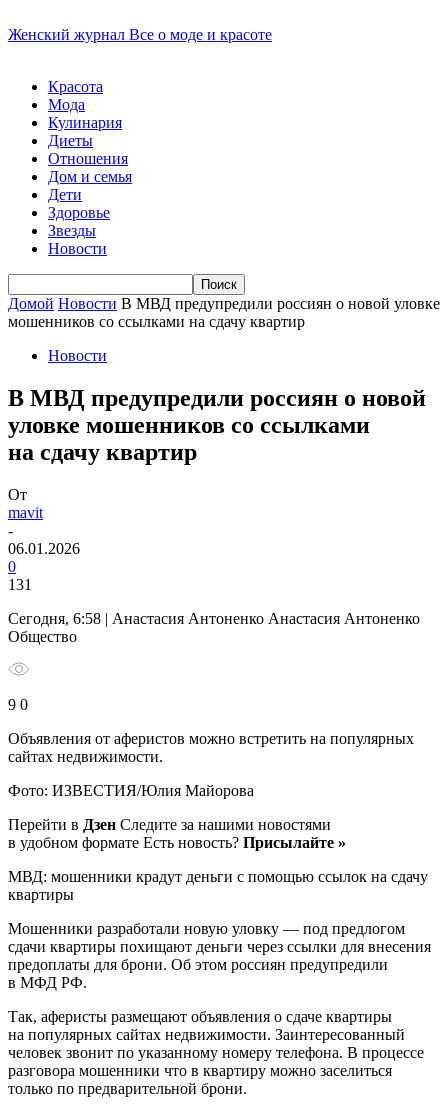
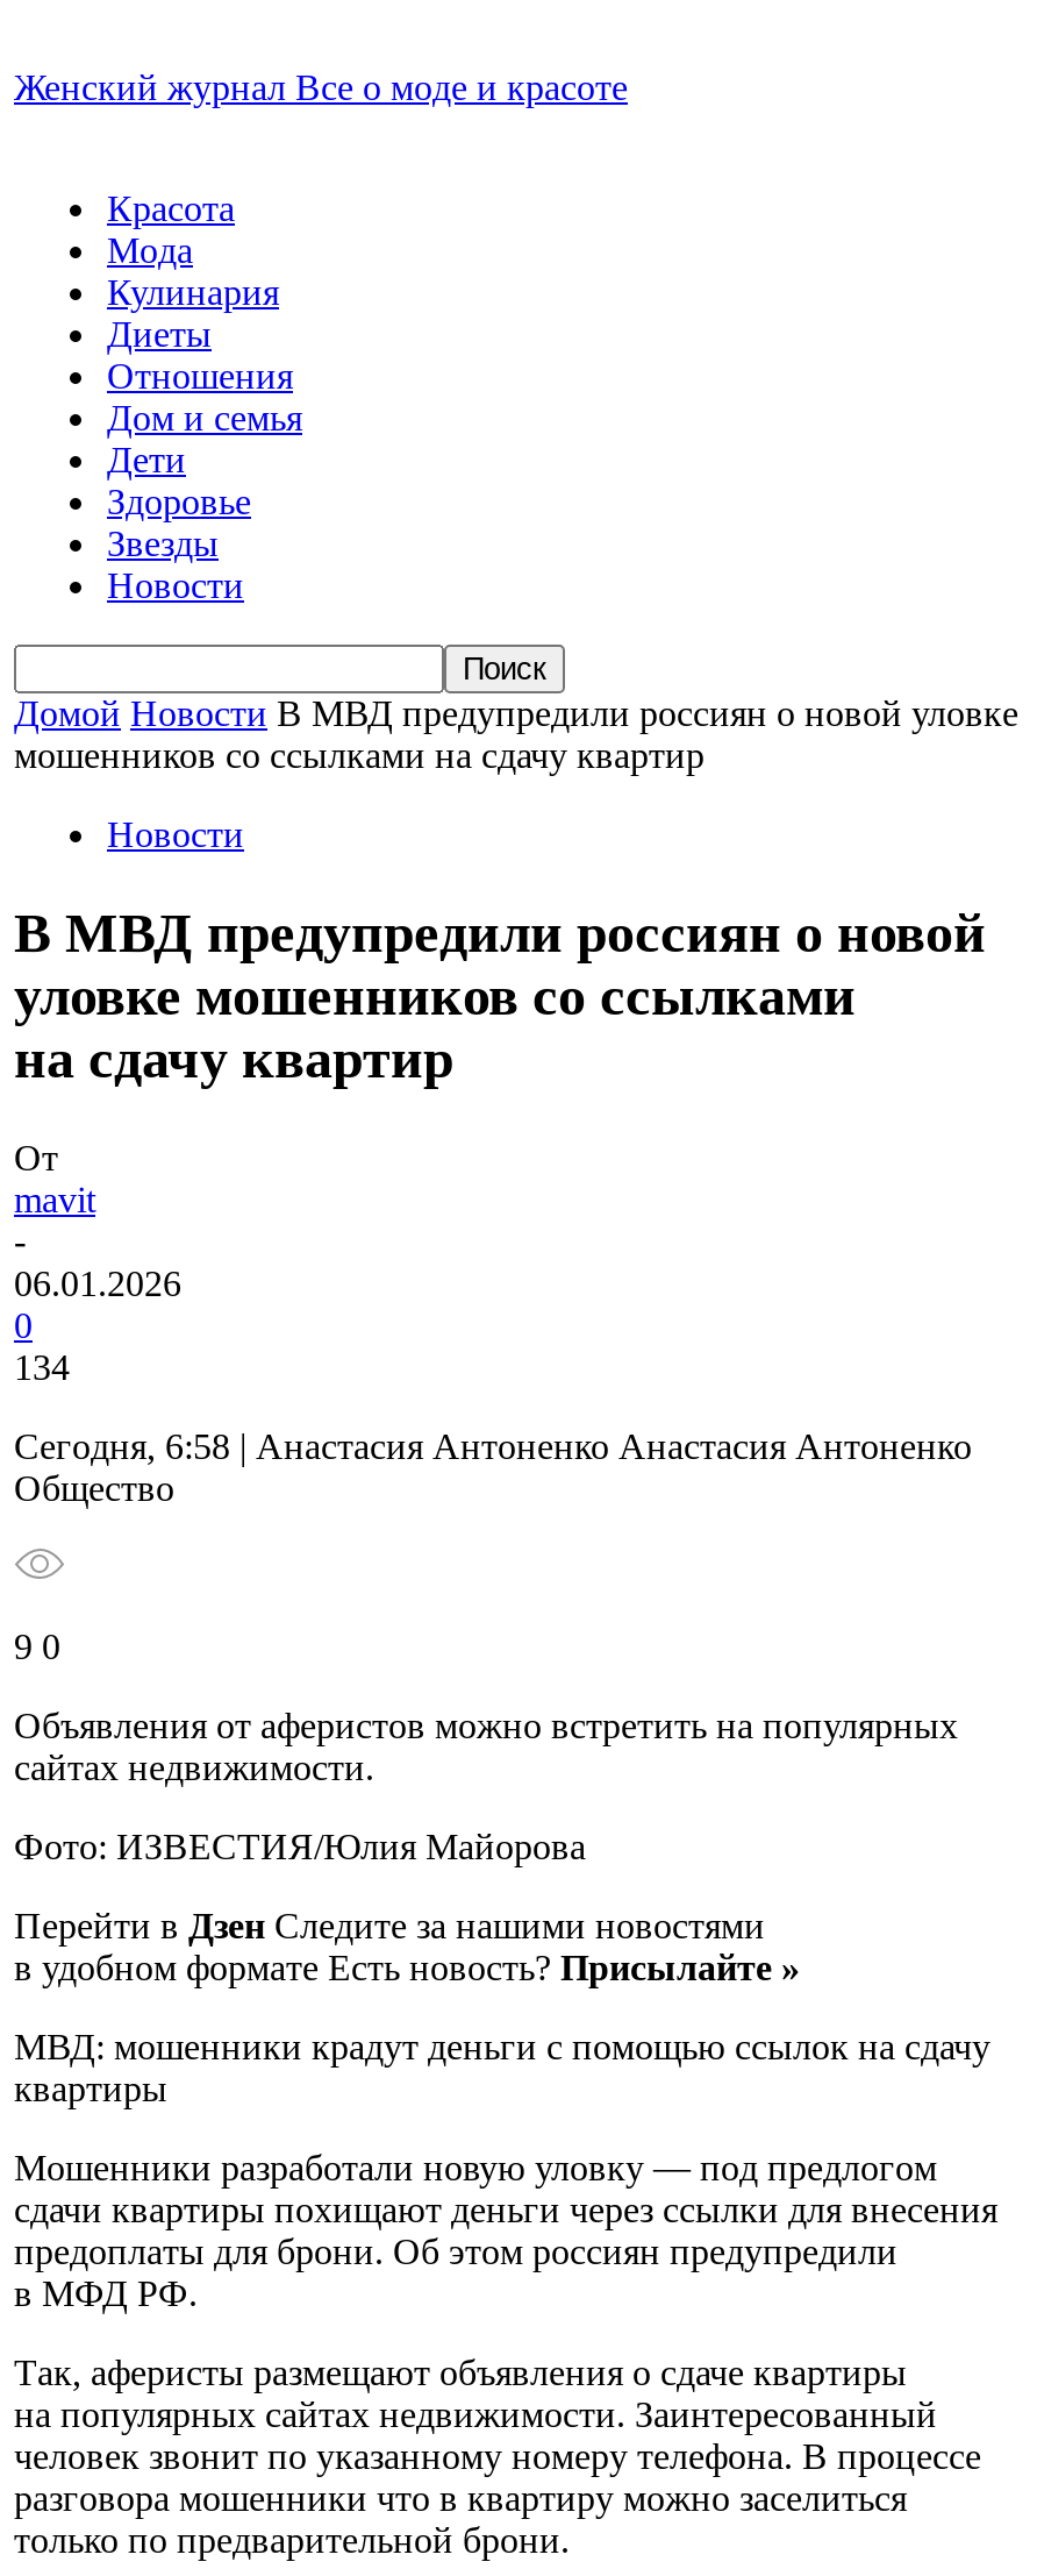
[8,576,32,593] 131 -> [14,1347,70,1386] 134

